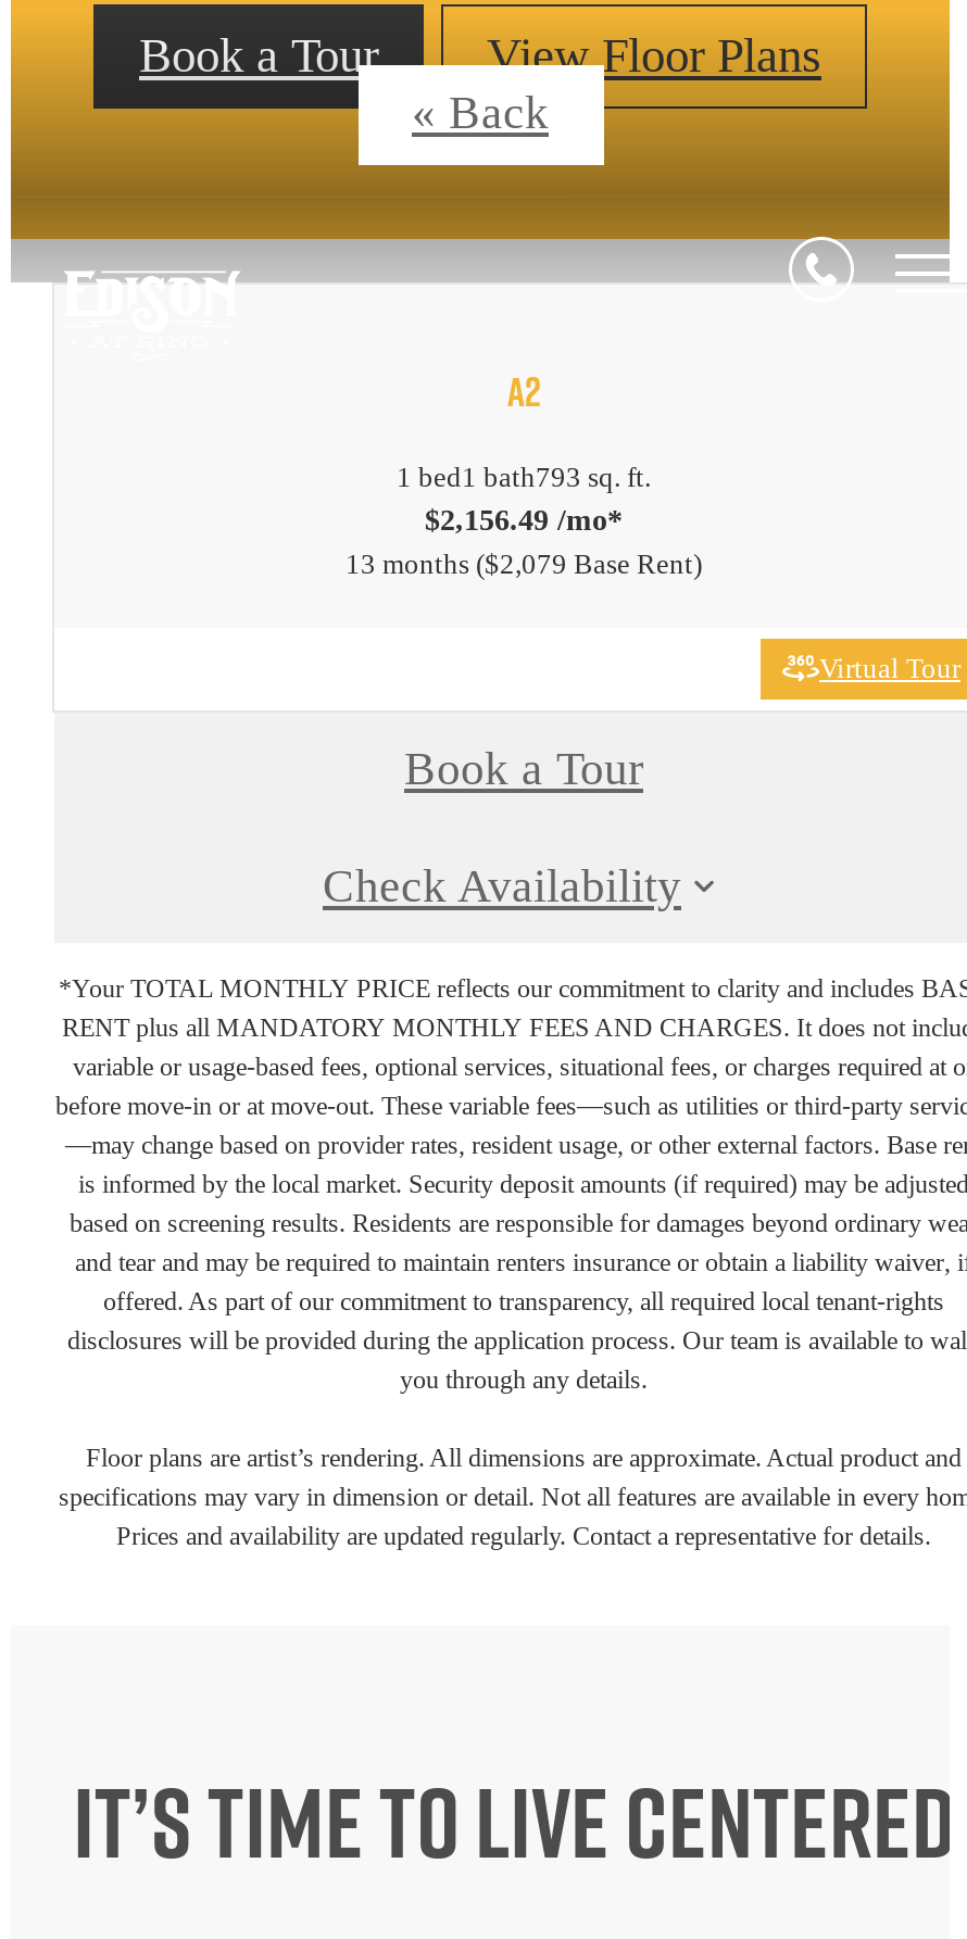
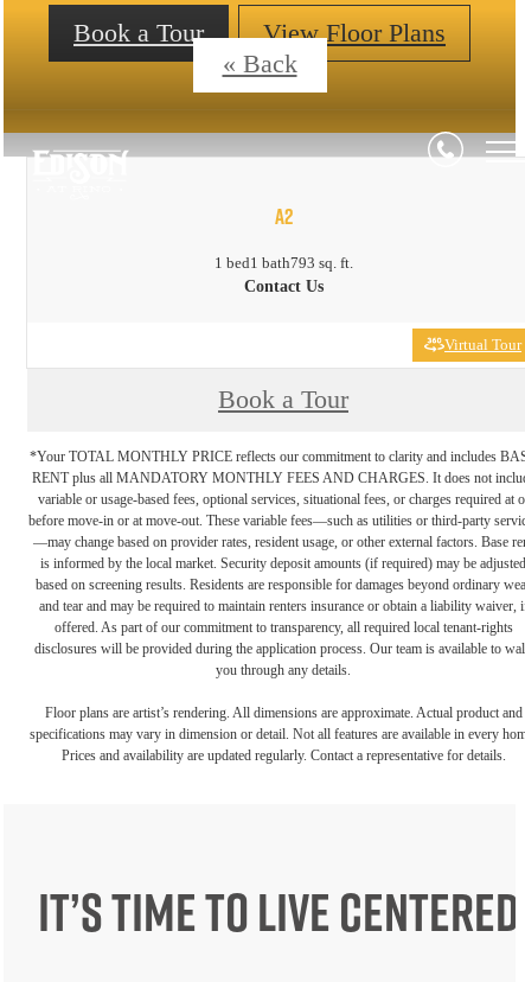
[346,503,693,579] $2,156.49 /mo* | 13 months $2,079 Base Rent -> [244,277,323,295] Contact Us
[323,859,681,911] Check Availability -> none

